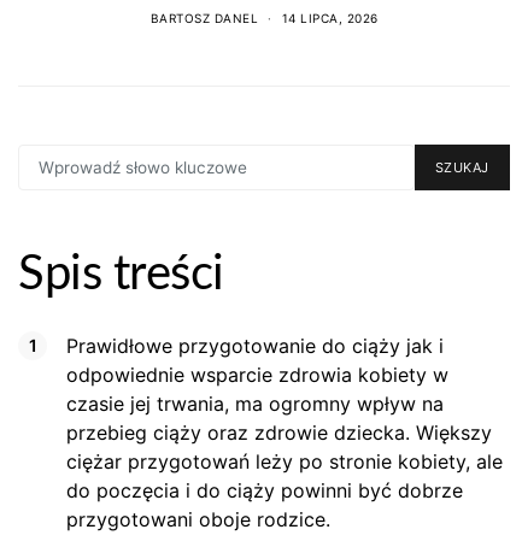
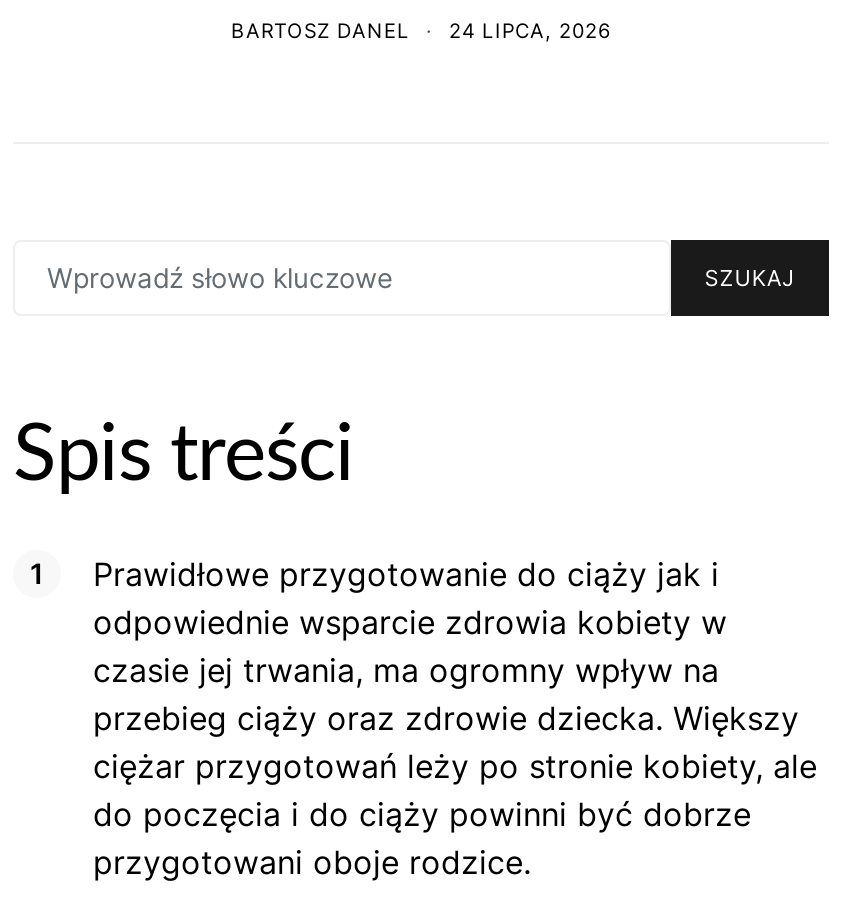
[150,10,378,25] BARTOSZ DANEL 14 LIPCA, 2026 -> [231,17,611,41] BARTOSZ DANEL 24 LIPCA, 2026

